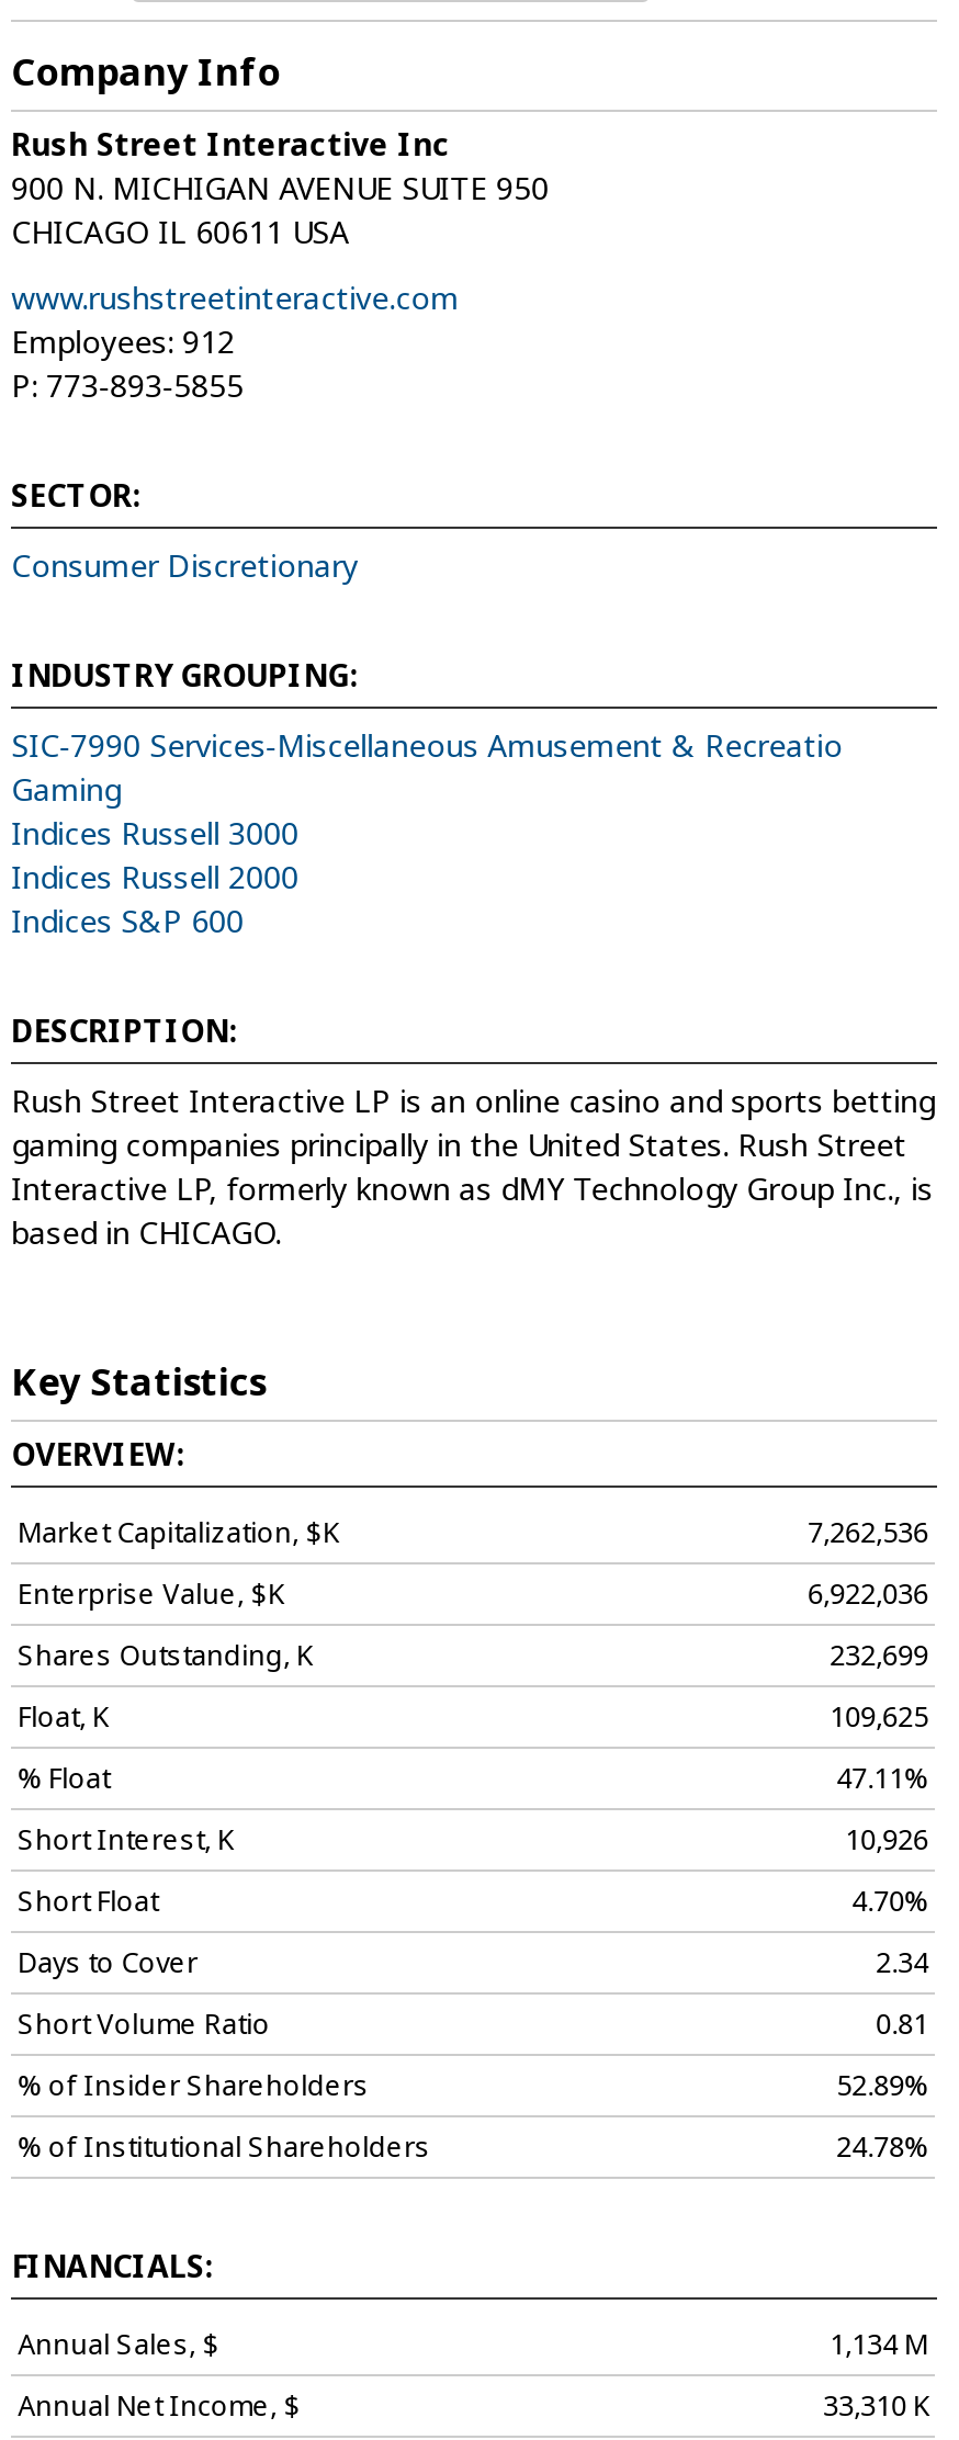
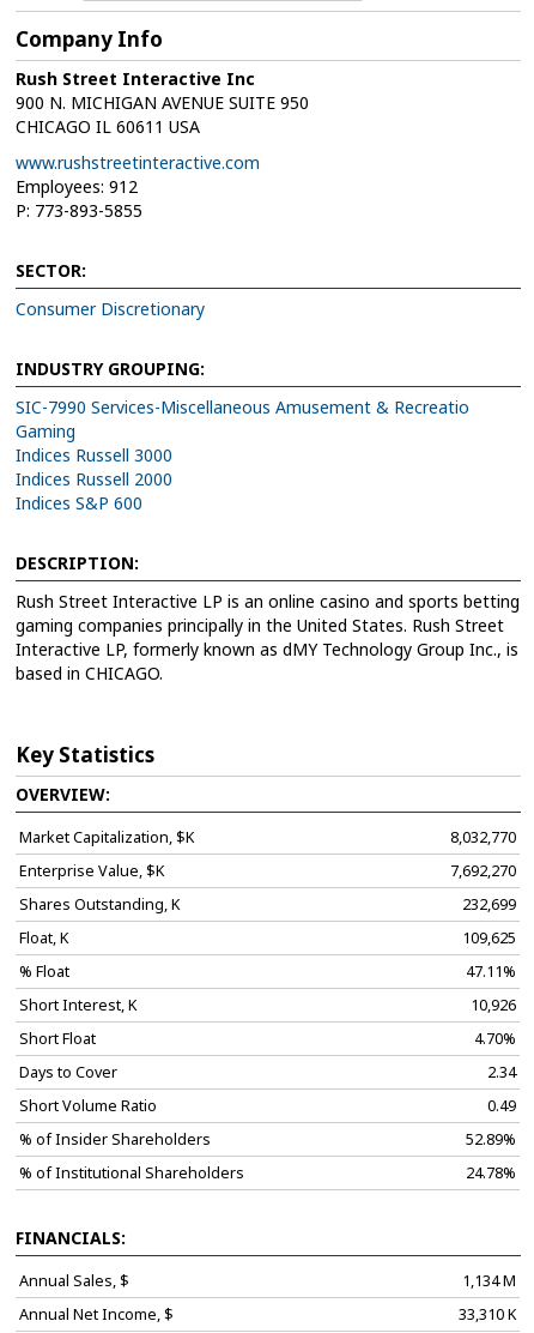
[808,1514,928,1551] 7,262,536 -> [450,827,516,848] 8,032,770
[808,1575,928,1613] 6,922,036 -> [450,861,516,881] 7,692,270
[876,2006,928,2043] 0.81 -> [487,1096,516,1116] 0.49

